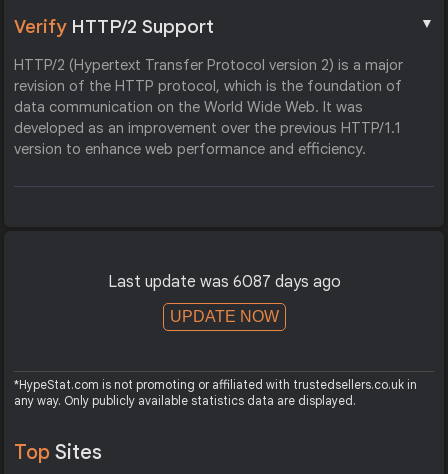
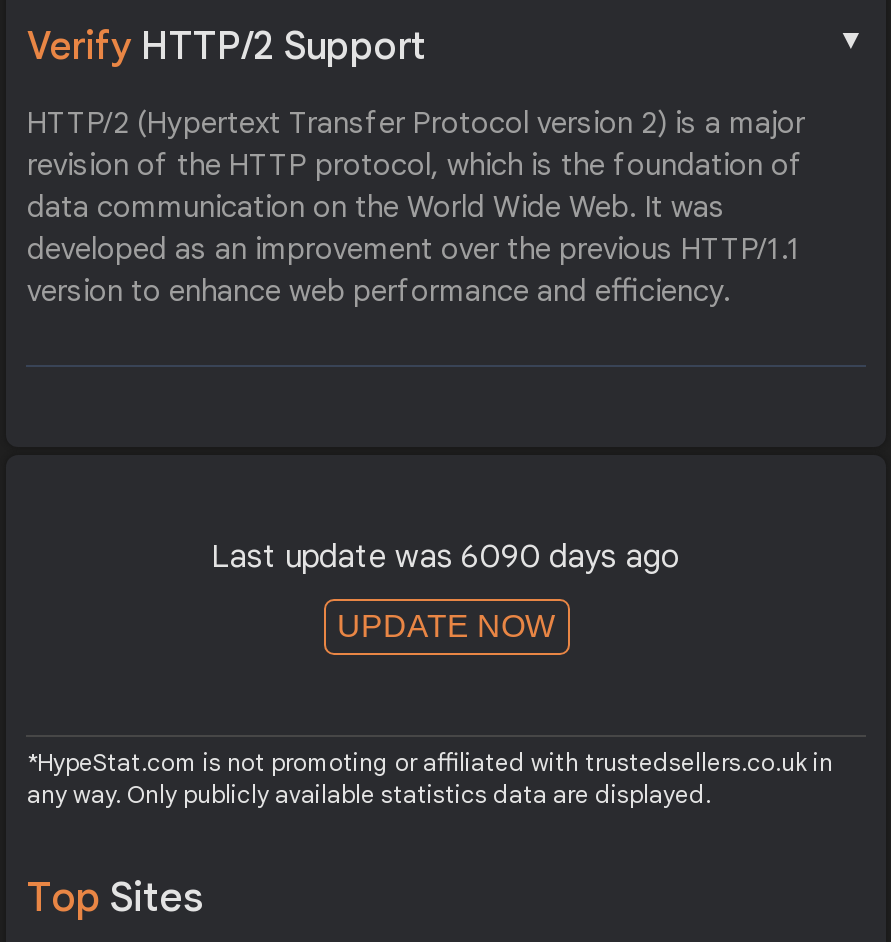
[107,272,340,292] Last update was 6087 days ago -> [211,537,681,577] Last update was 6090 days ago

